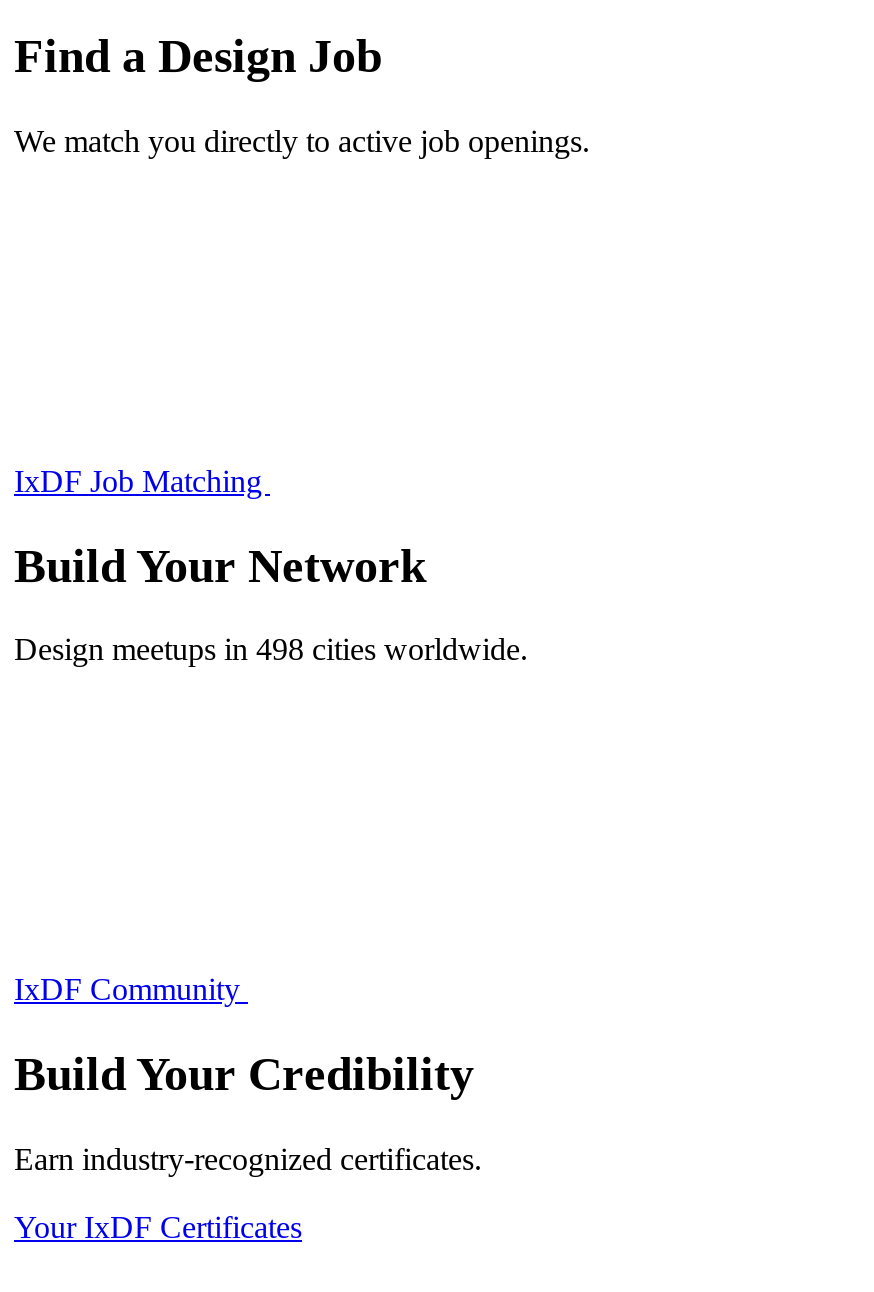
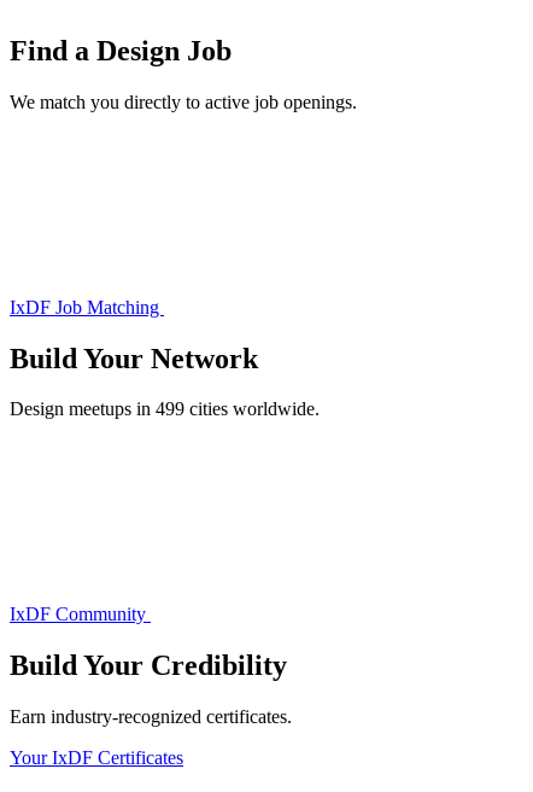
[14,633,528,667] Design meetups in 498 cities worldwide. -> [10,399,320,419] Design meetups in 499 cities worldwide.

